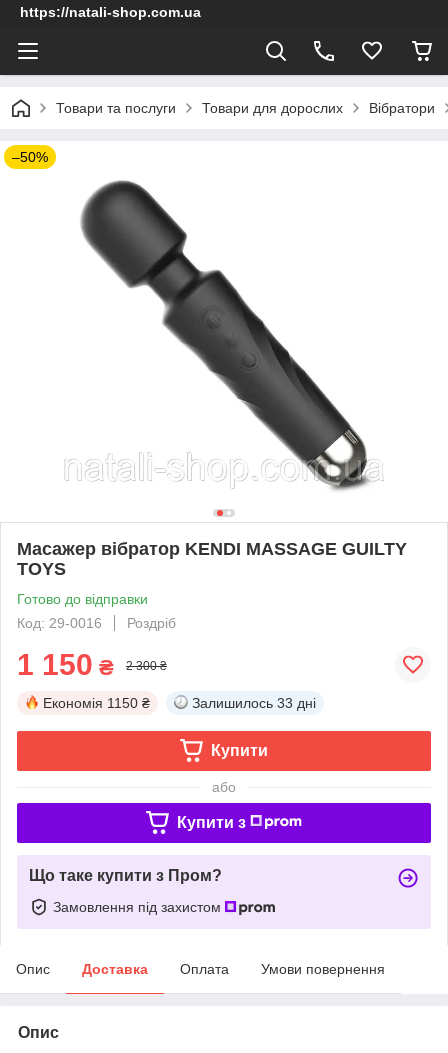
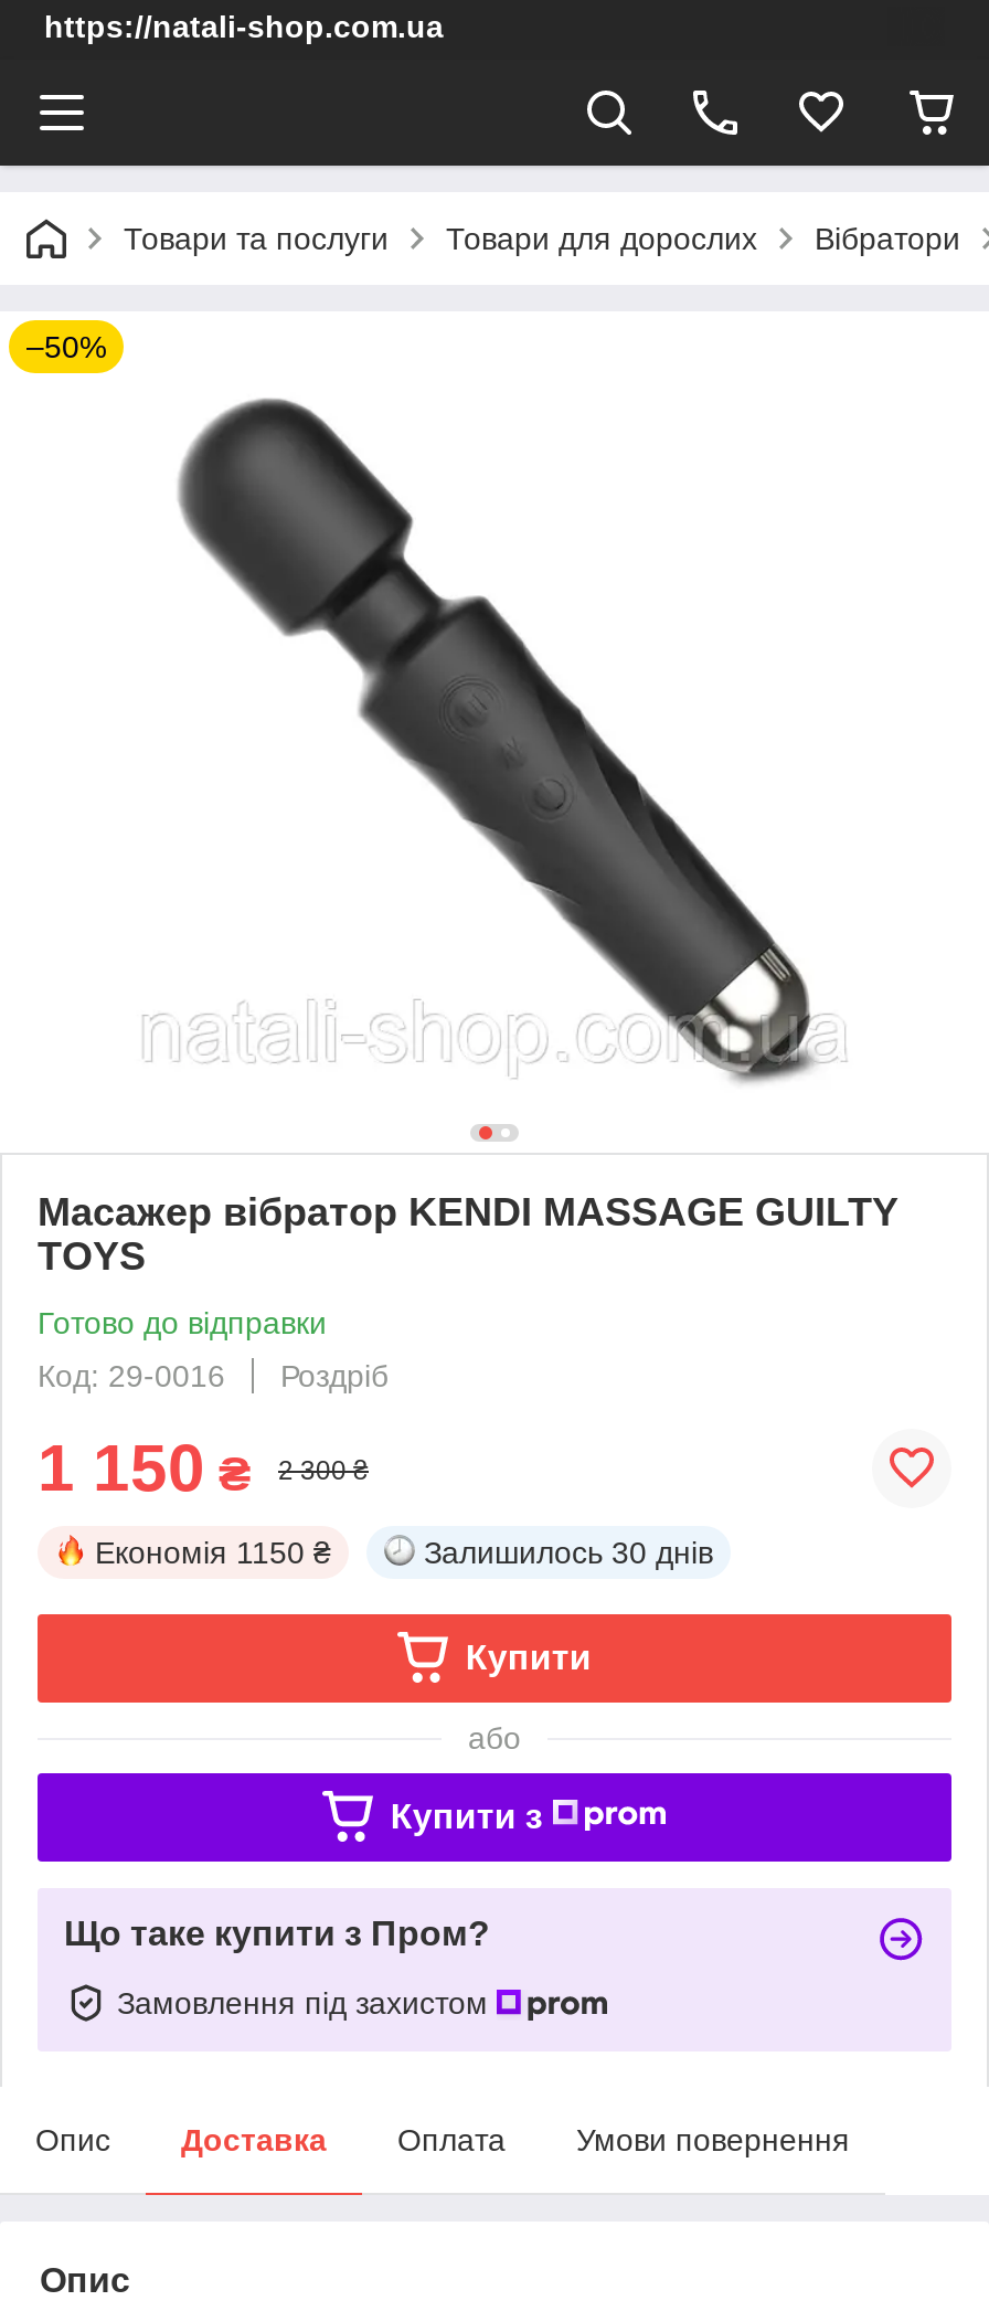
[192,695,316,711] Залишилось 33 дні -> [424,1534,713,1570] Залишилось 30 днів

